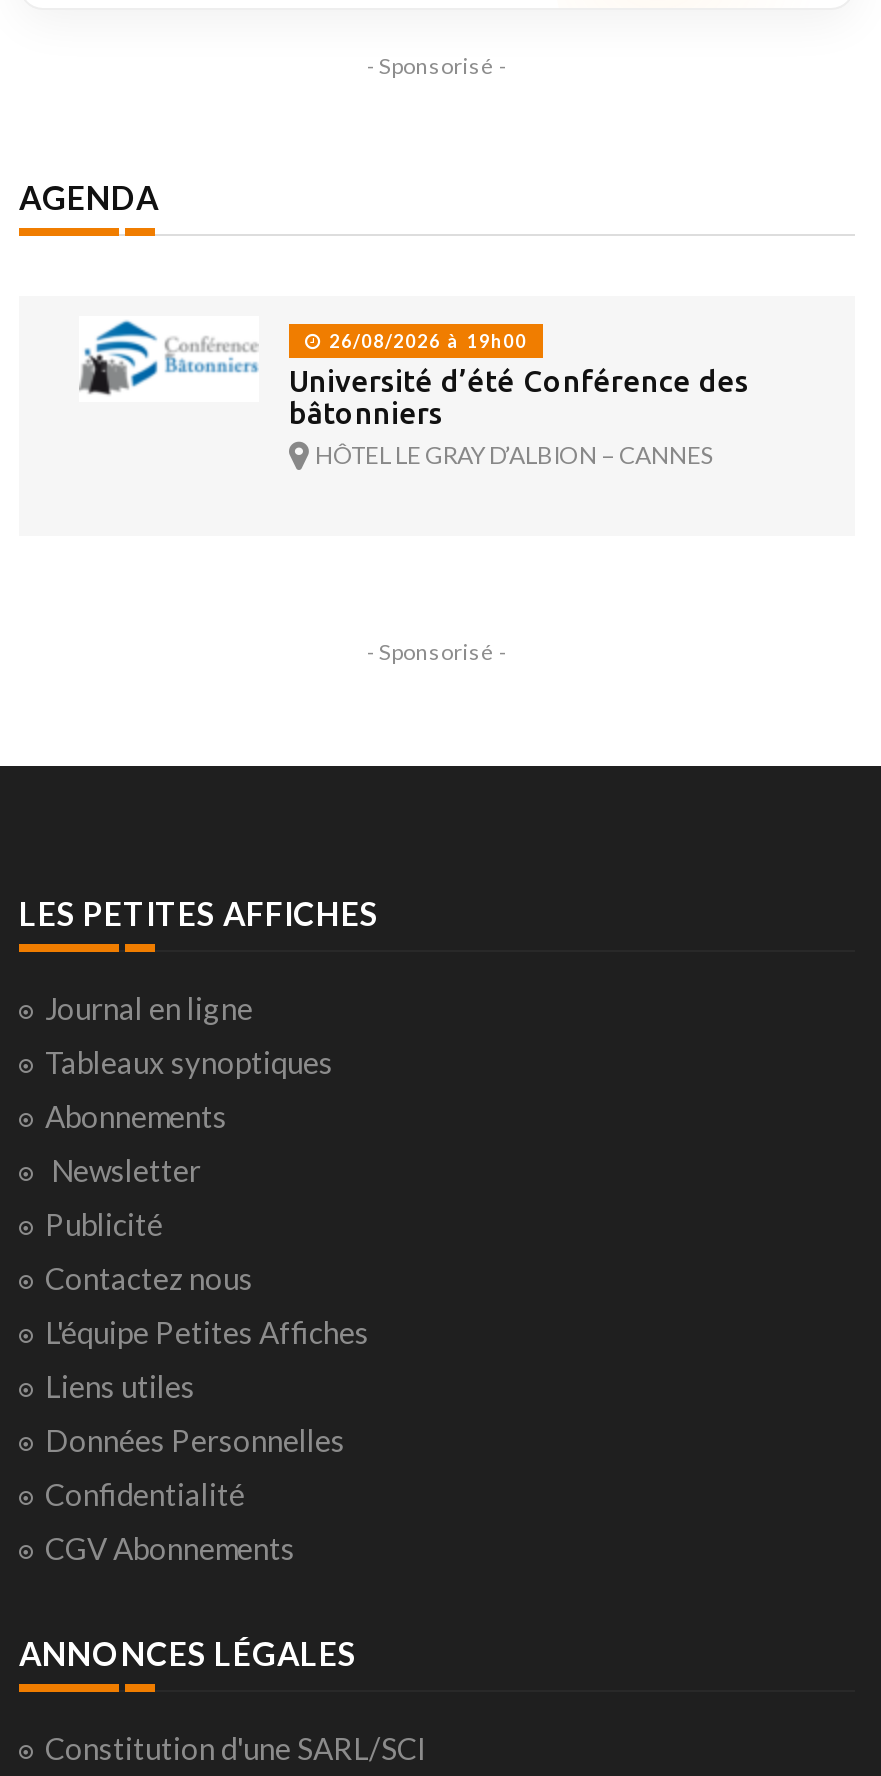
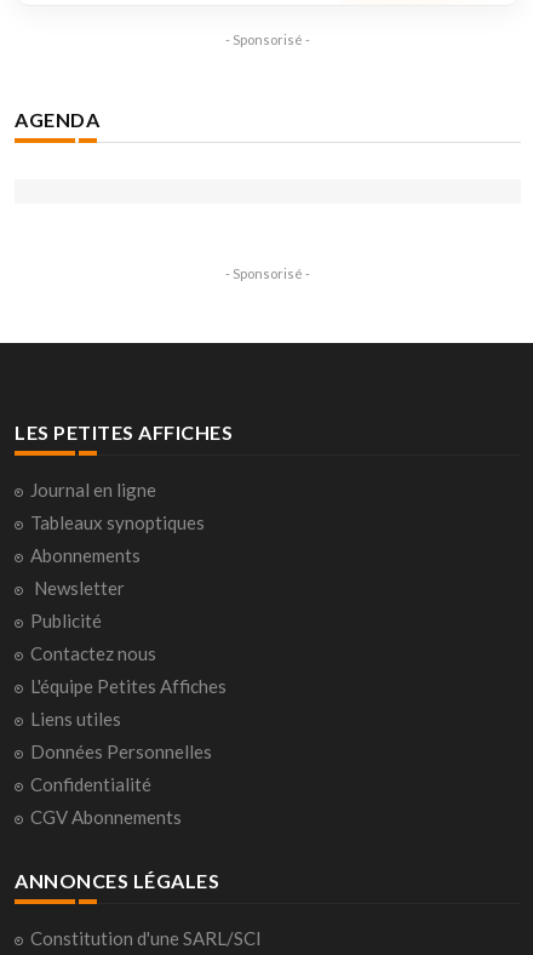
[79,320,749,469] [image] | 26/08/2026 à 19h00 | Université d’été Conférence des | bâtonniers | HÔTEL LE GRAY D’ALBION – CANNES -> none

